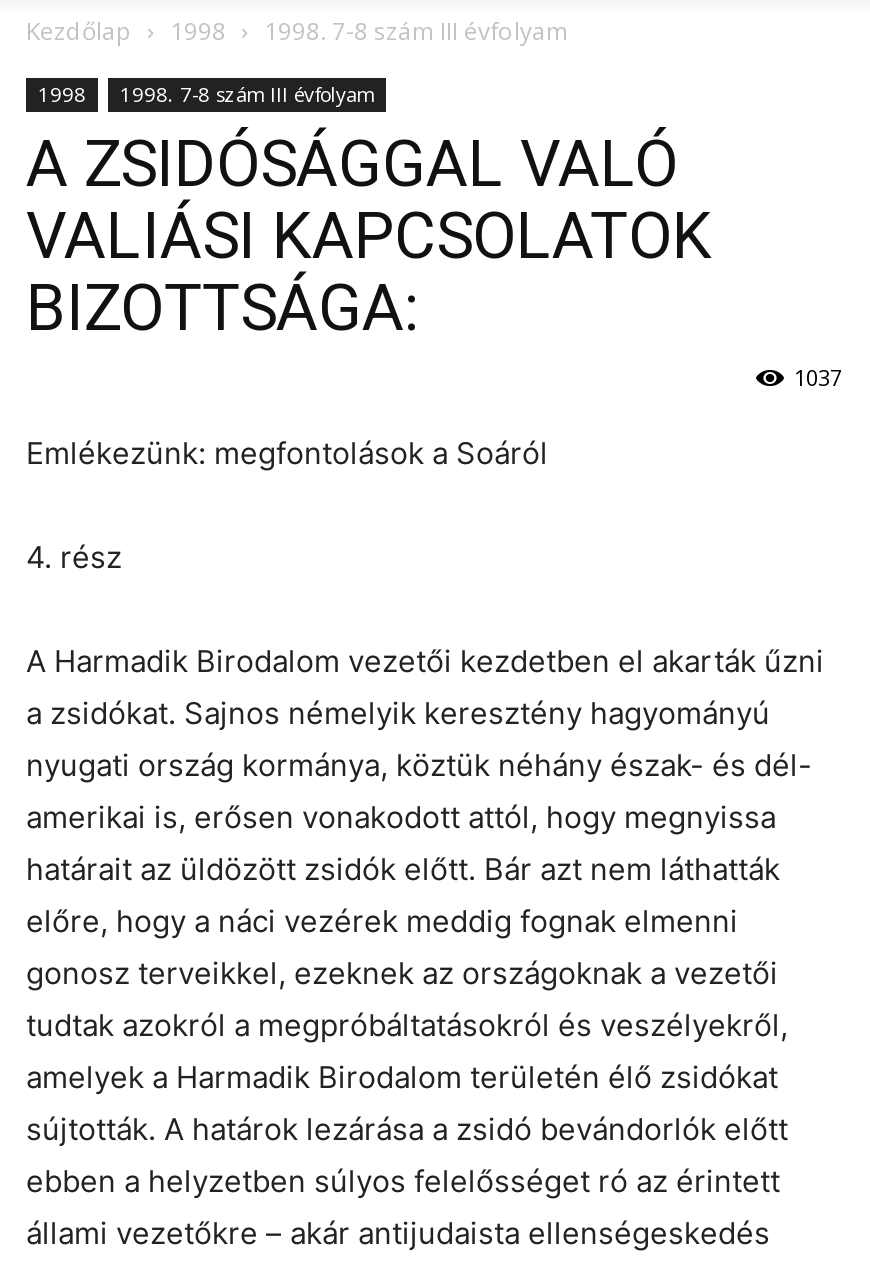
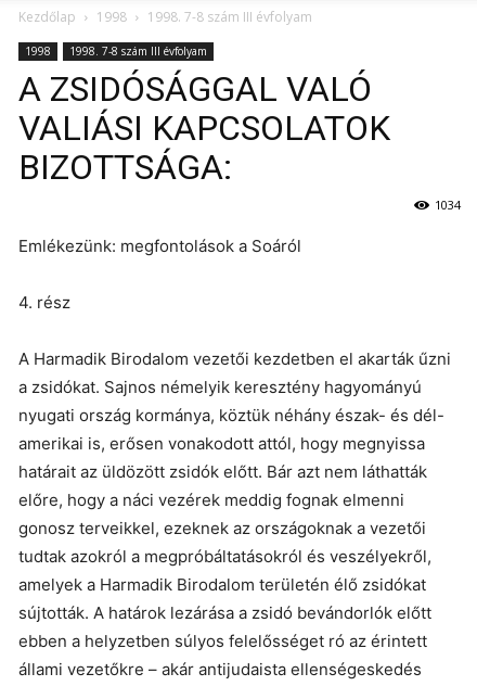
[794,362,842,392] 1037 -> [435,197,461,213] 1034

